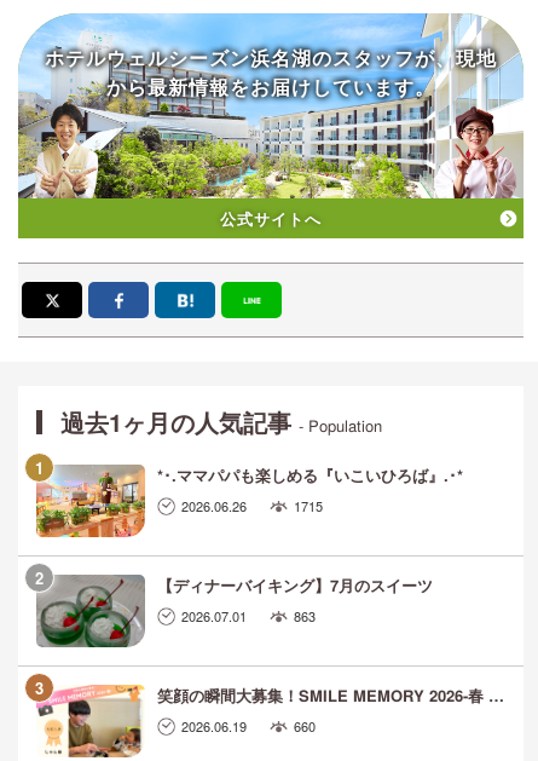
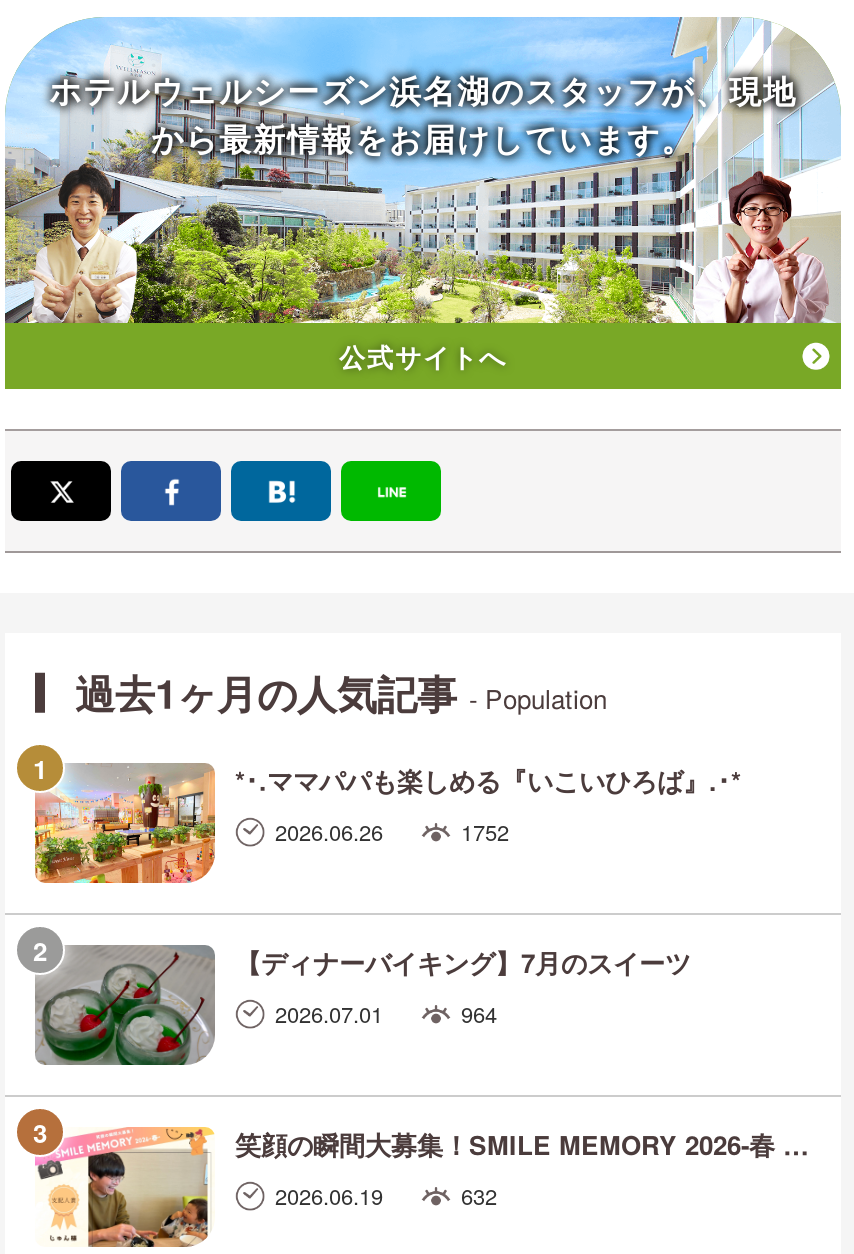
[294,496,323,515] 1715 -> [461,815,509,847] 1752
[294,606,316,625] 863 -> [461,997,497,1029] 964
[294,716,316,735] 660 -> [461,1179,497,1211] 632

